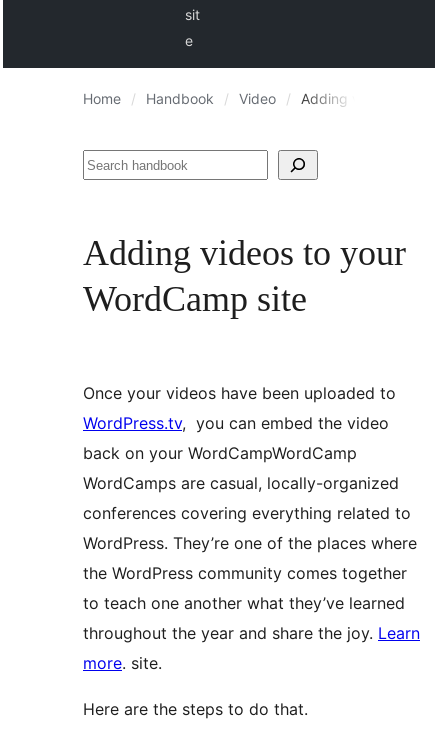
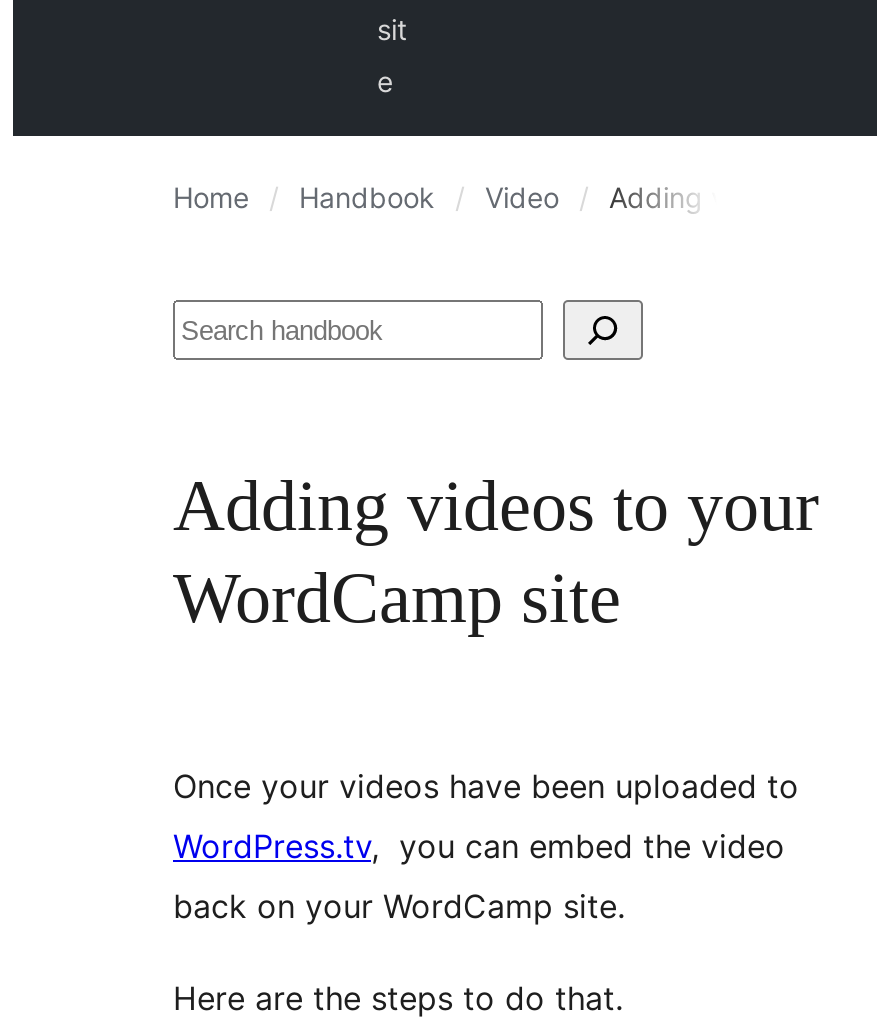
[83,443,420,673] back on your WordCampWordCamp | WordCamps are casual, locally-organized | conferences covering everything related to | WordPress. They’re one of the places where | the WordPress community comes together | to teach one another what they’ve learned | throughout the year and share the joy. Learn | more. site. -> [173,886,625,926] back on your WordCamp site.

